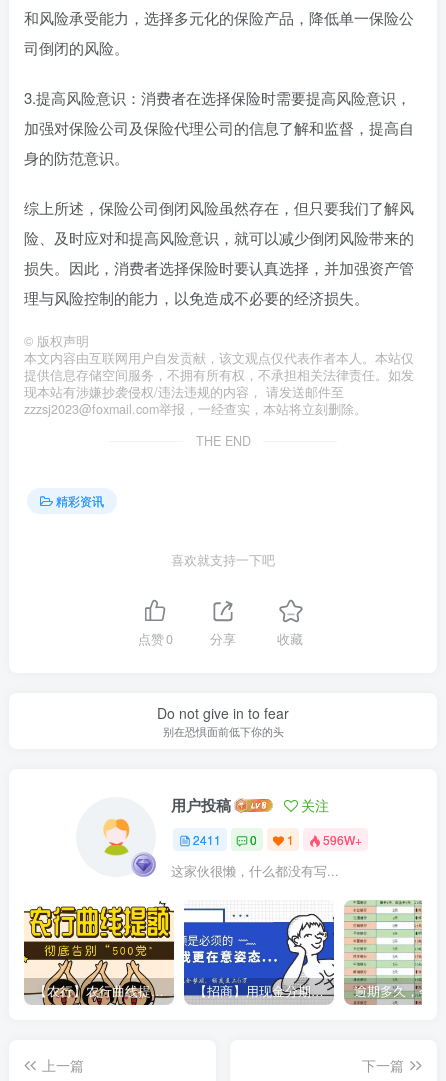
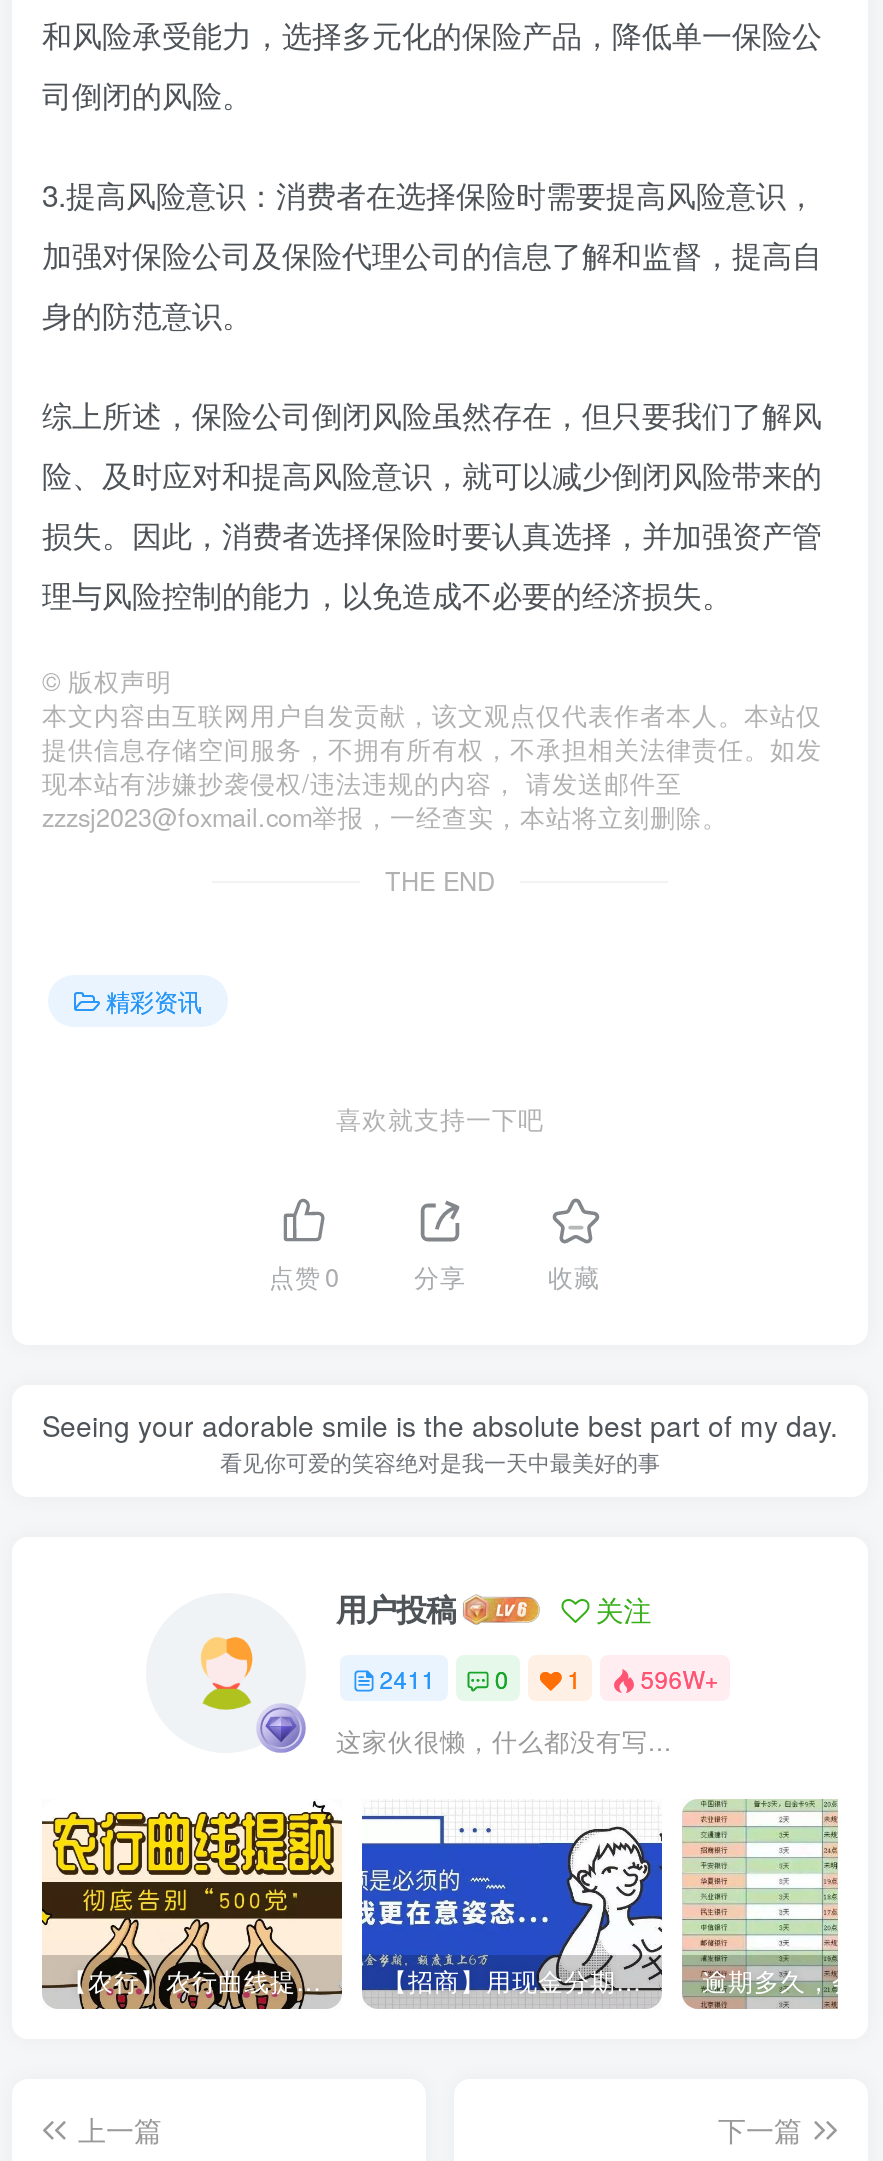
[157,703,289,739] Do not give in to fear | 别在恐惧面前低下你的头 -> [42,1405,838,1477] Seeing your adorable smile is the absolute best part of my day. | 看见你可爱的笑容绝对是我一天中最美好的事

